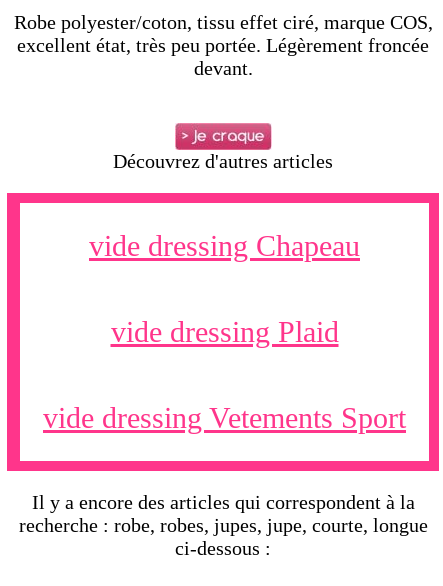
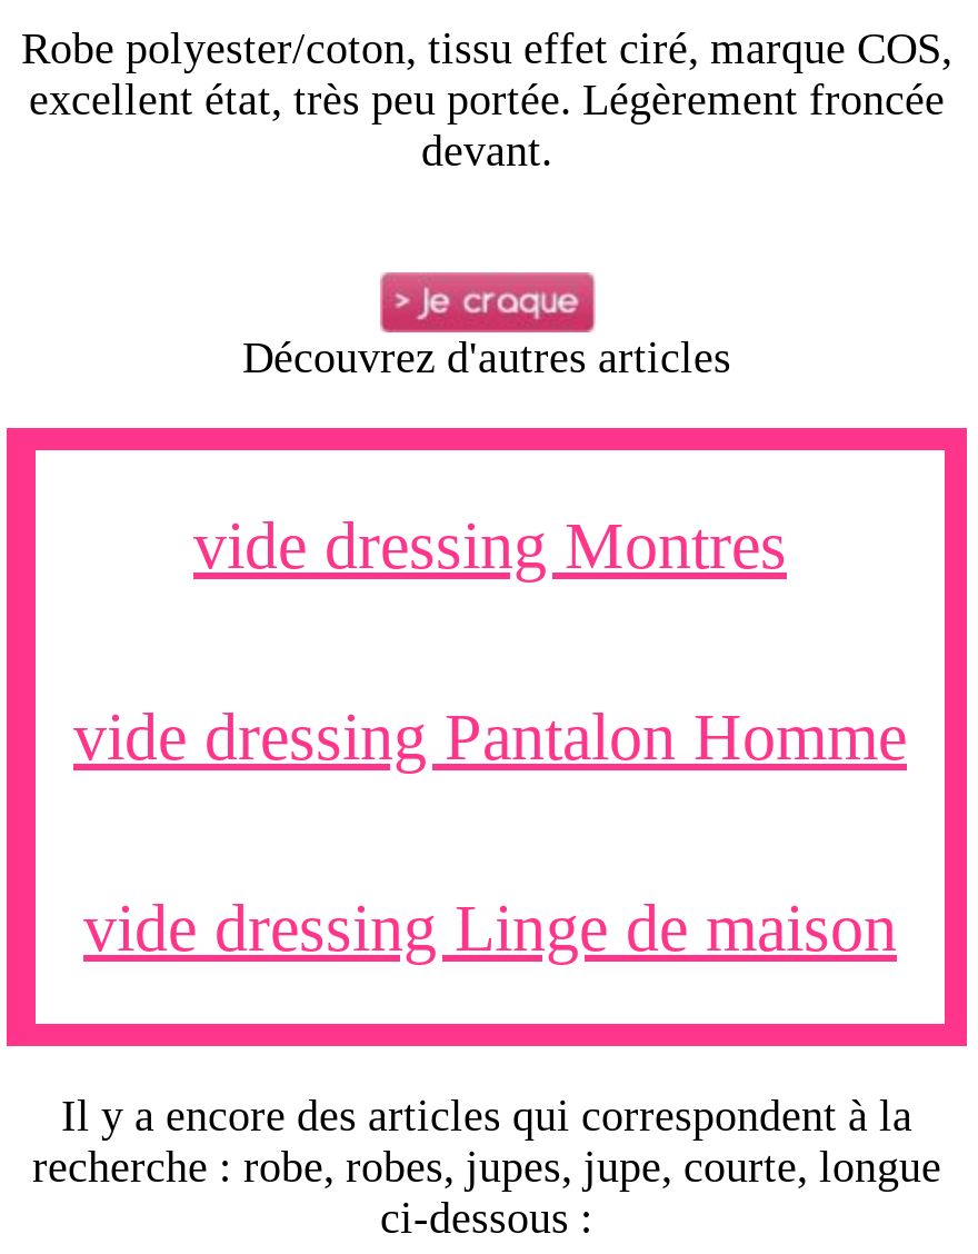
[89,229,360,262] vide dressing Chapeau -> [193,508,787,581] vide dressing Montres
[110,315,338,348] vide dressing Plaid -> [73,699,907,772] vide dressing Pantalon Homme
[43,401,406,434] vide dressing Vetements Sport -> [83,890,897,964] vide dressing Linge de maison

